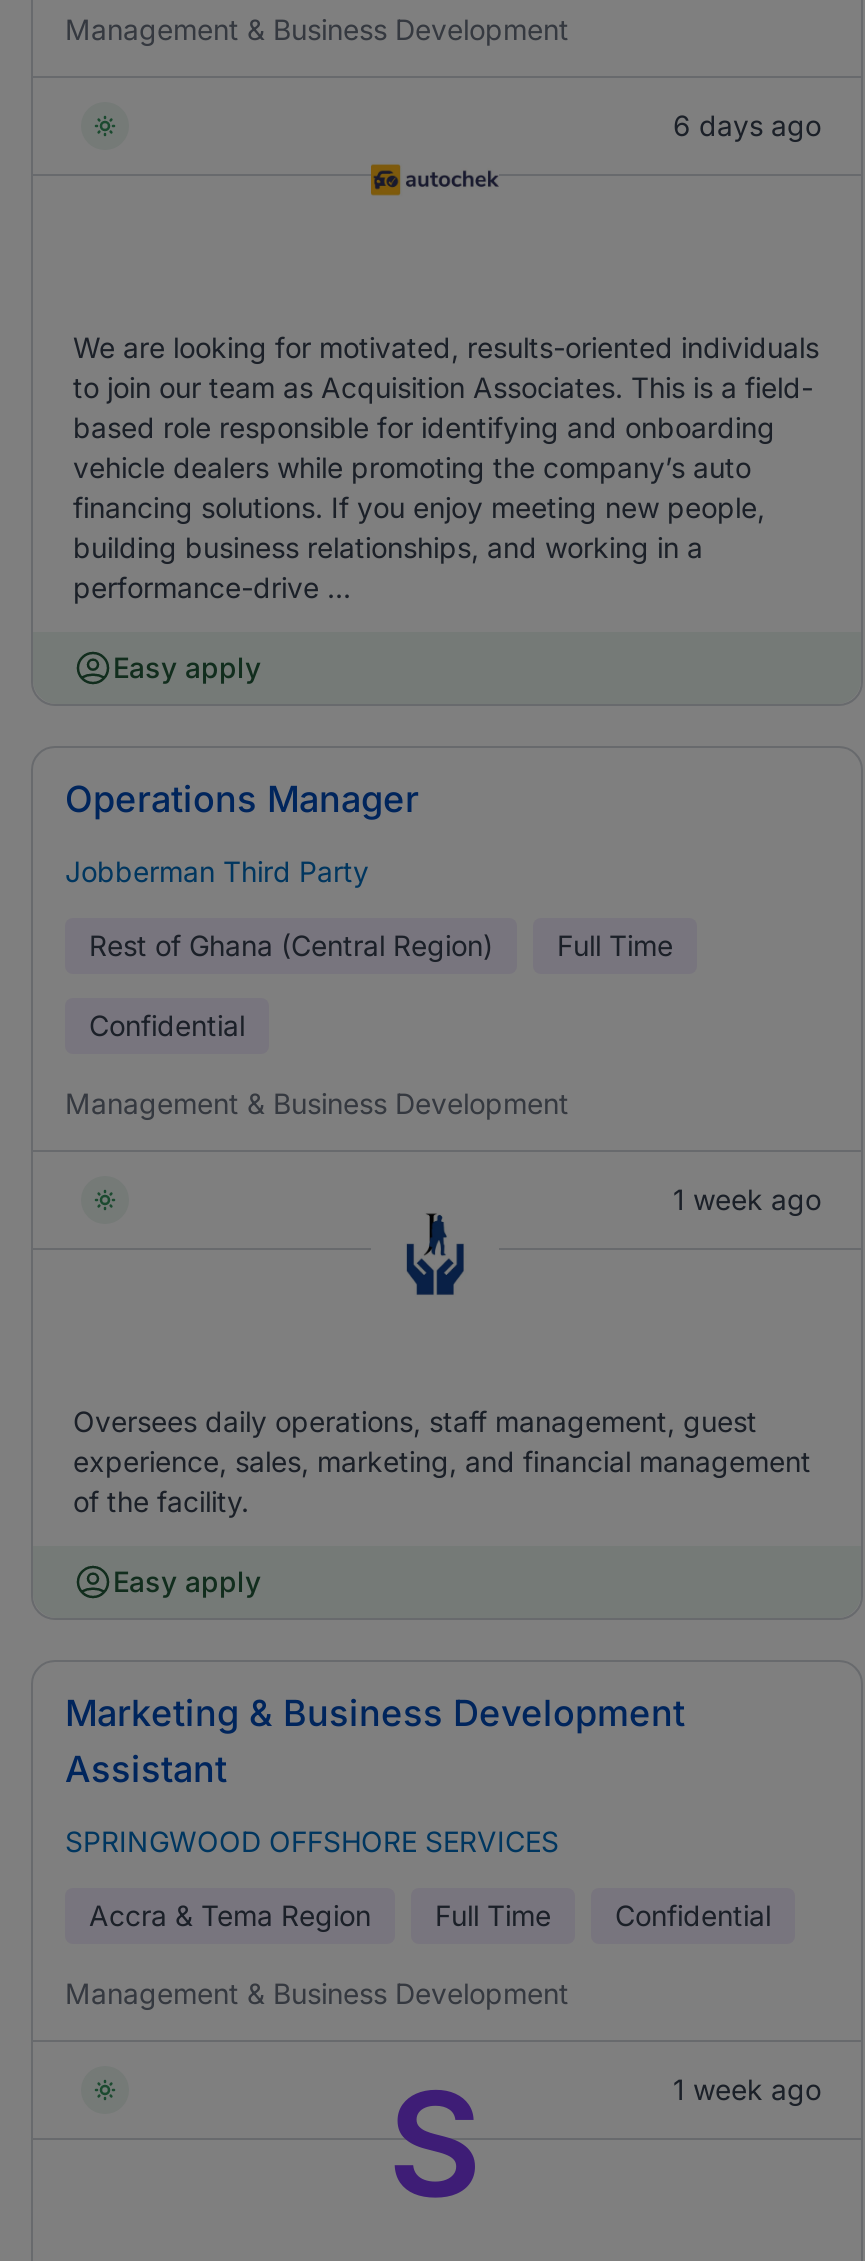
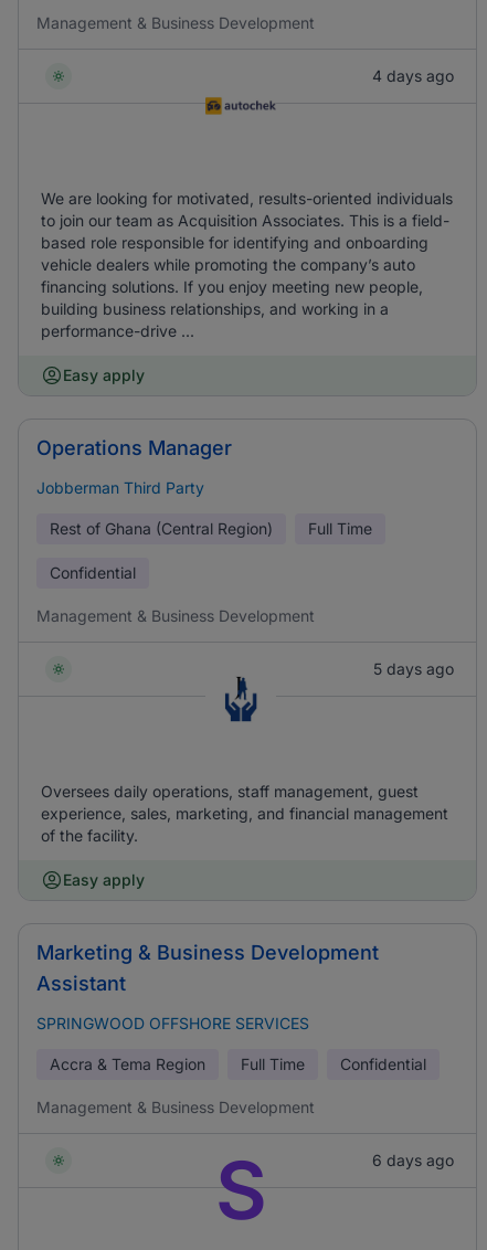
[673,108,821,142] 6 days ago -> [372,66,454,85] 4 days ago
[673,1182,821,1216] 1 week ago -> [373,659,454,678] 5 days ago
[673,2072,821,2106] 1 week ago -> [372,1151,454,1169] 6 days ago

